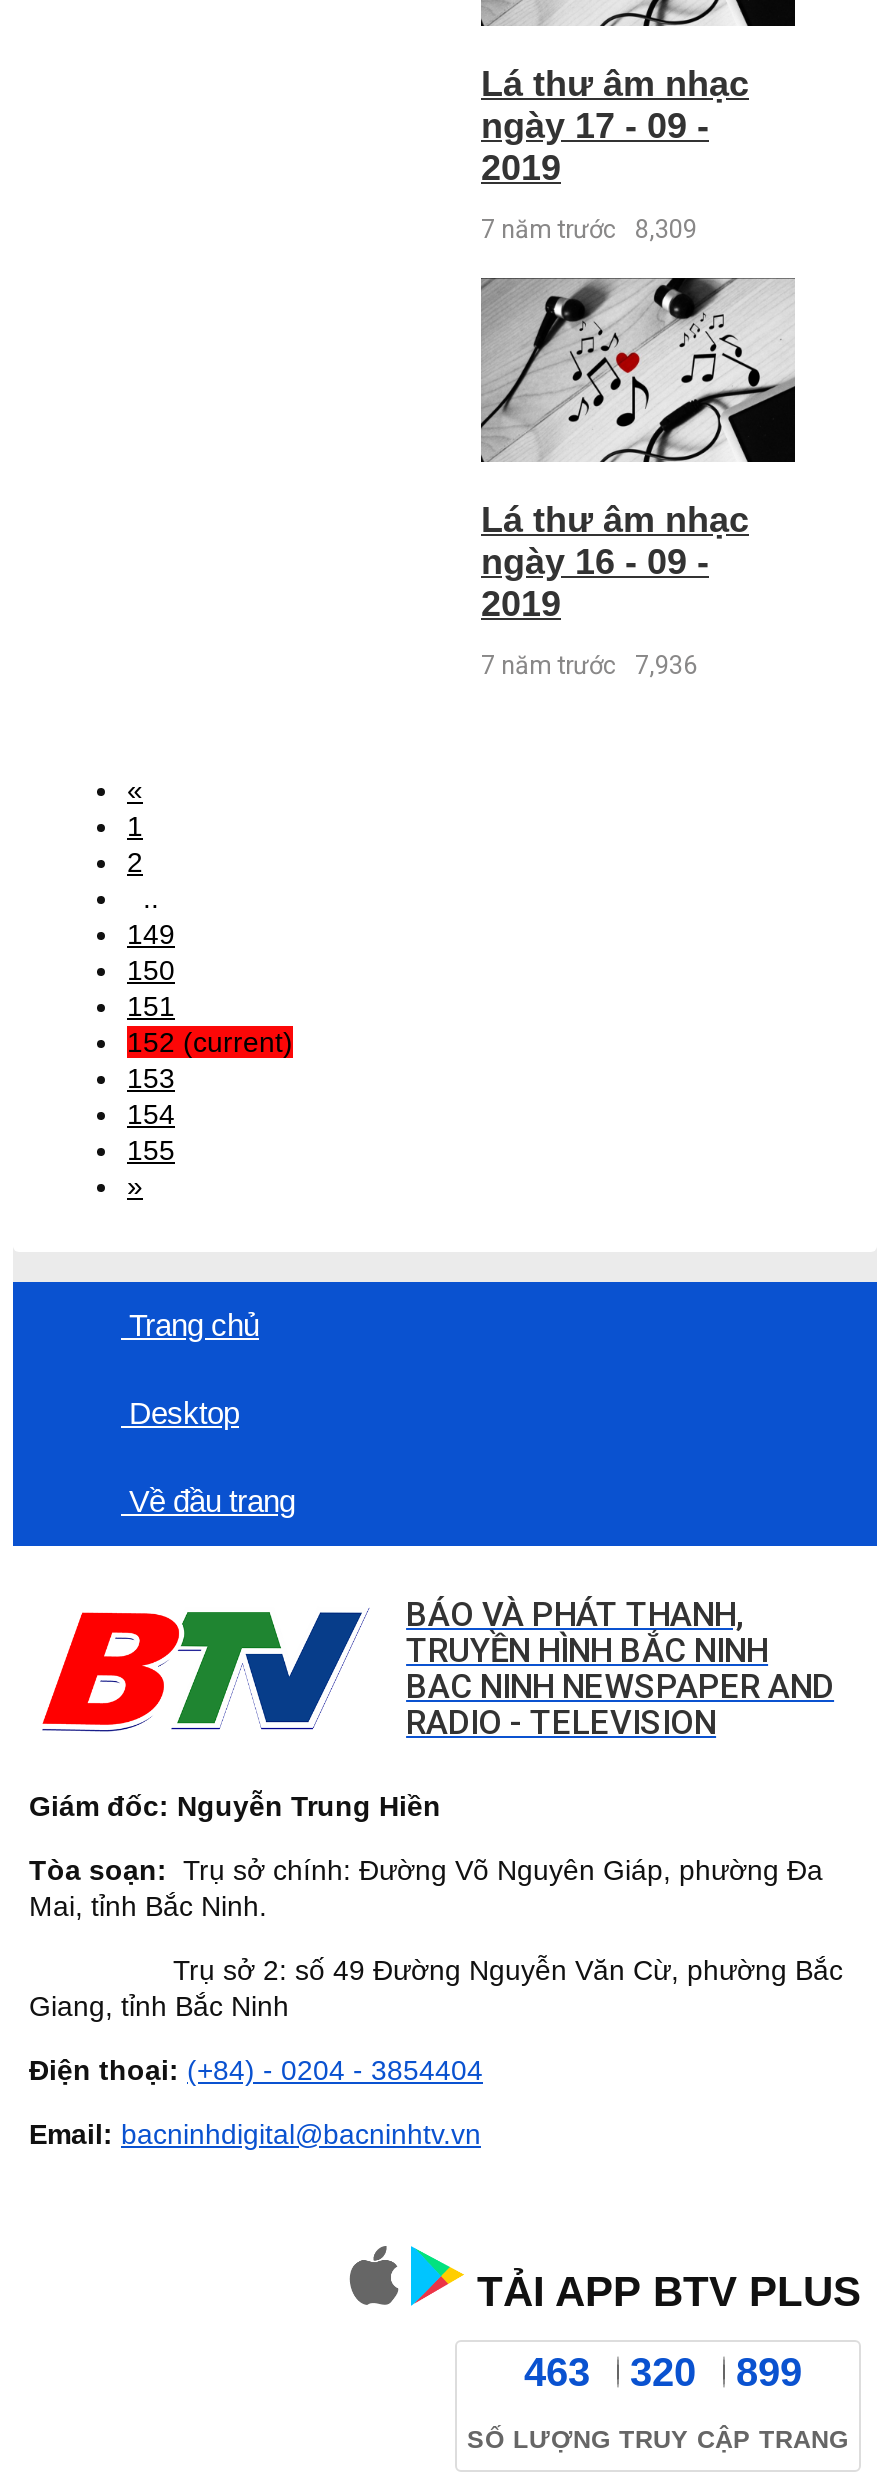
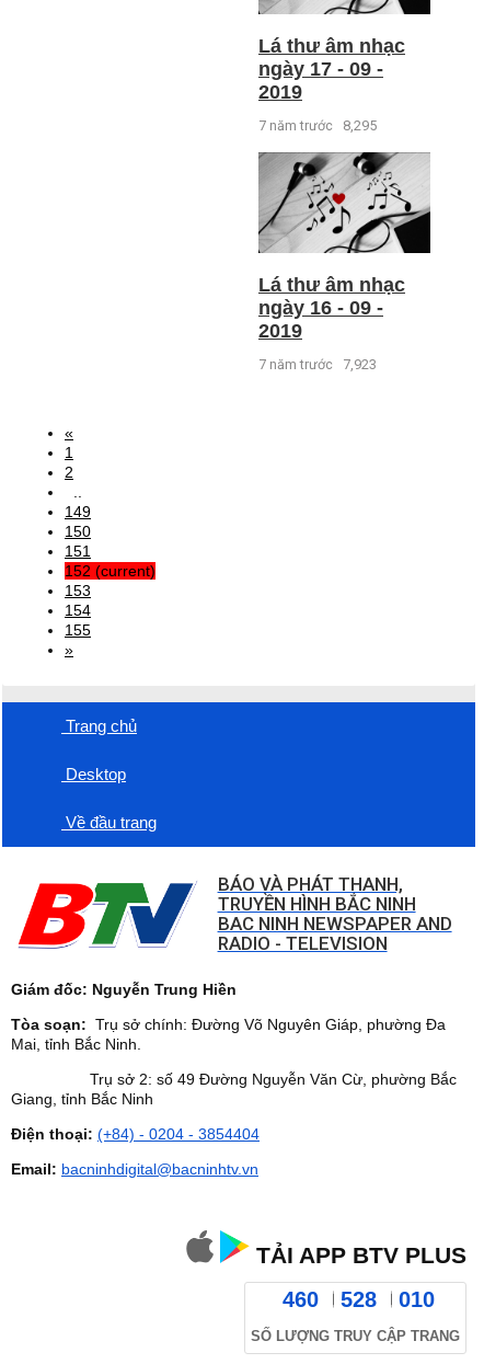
[481,213,697,243] 7 năm trước 8,309 -> [258,117,377,133] 7 năm trước 8,295
[481,649,697,679] 7 năm trước 7,936 -> [258,356,377,372] 7 năm trước 7,923
[524,2349,590,2393] 463 -> [282,1287,318,1311] 460
[630,2349,696,2393] 320 -> [340,1287,376,1311] 528
[736,2349,802,2393] 899 -> [398,1287,434,1311] 010

